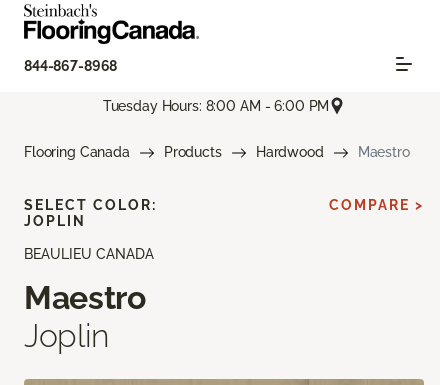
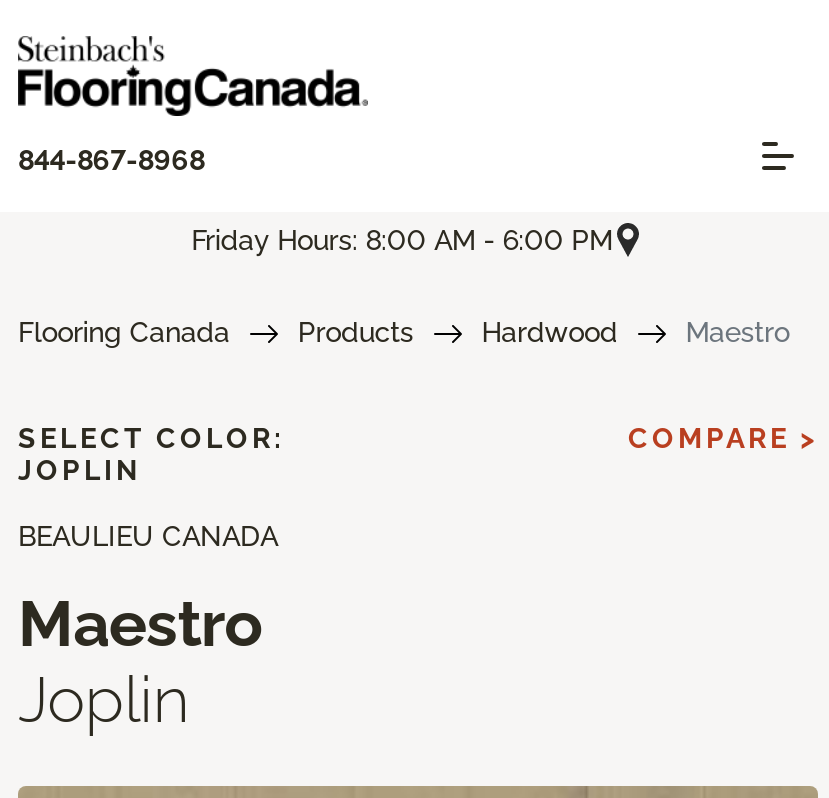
[103,98,329,114] Tuesday Hours: 8:00 AM - 6:00 PM -> [191,223,613,255] Friday Hours: 8:00 AM - 6:00 PM

